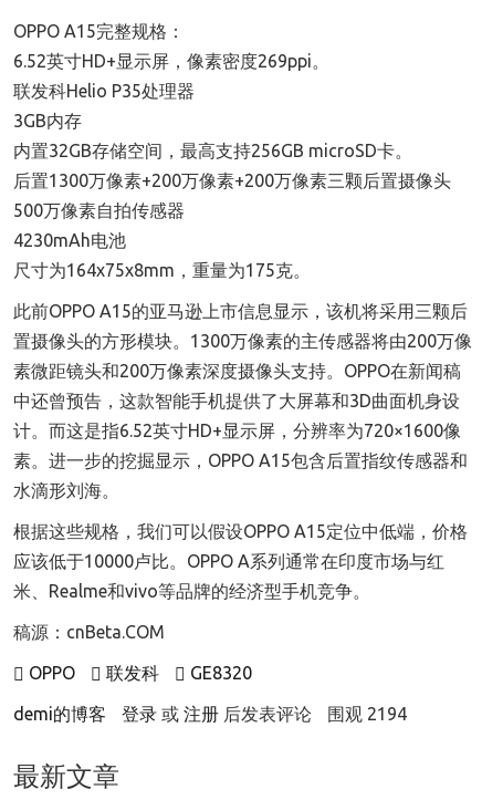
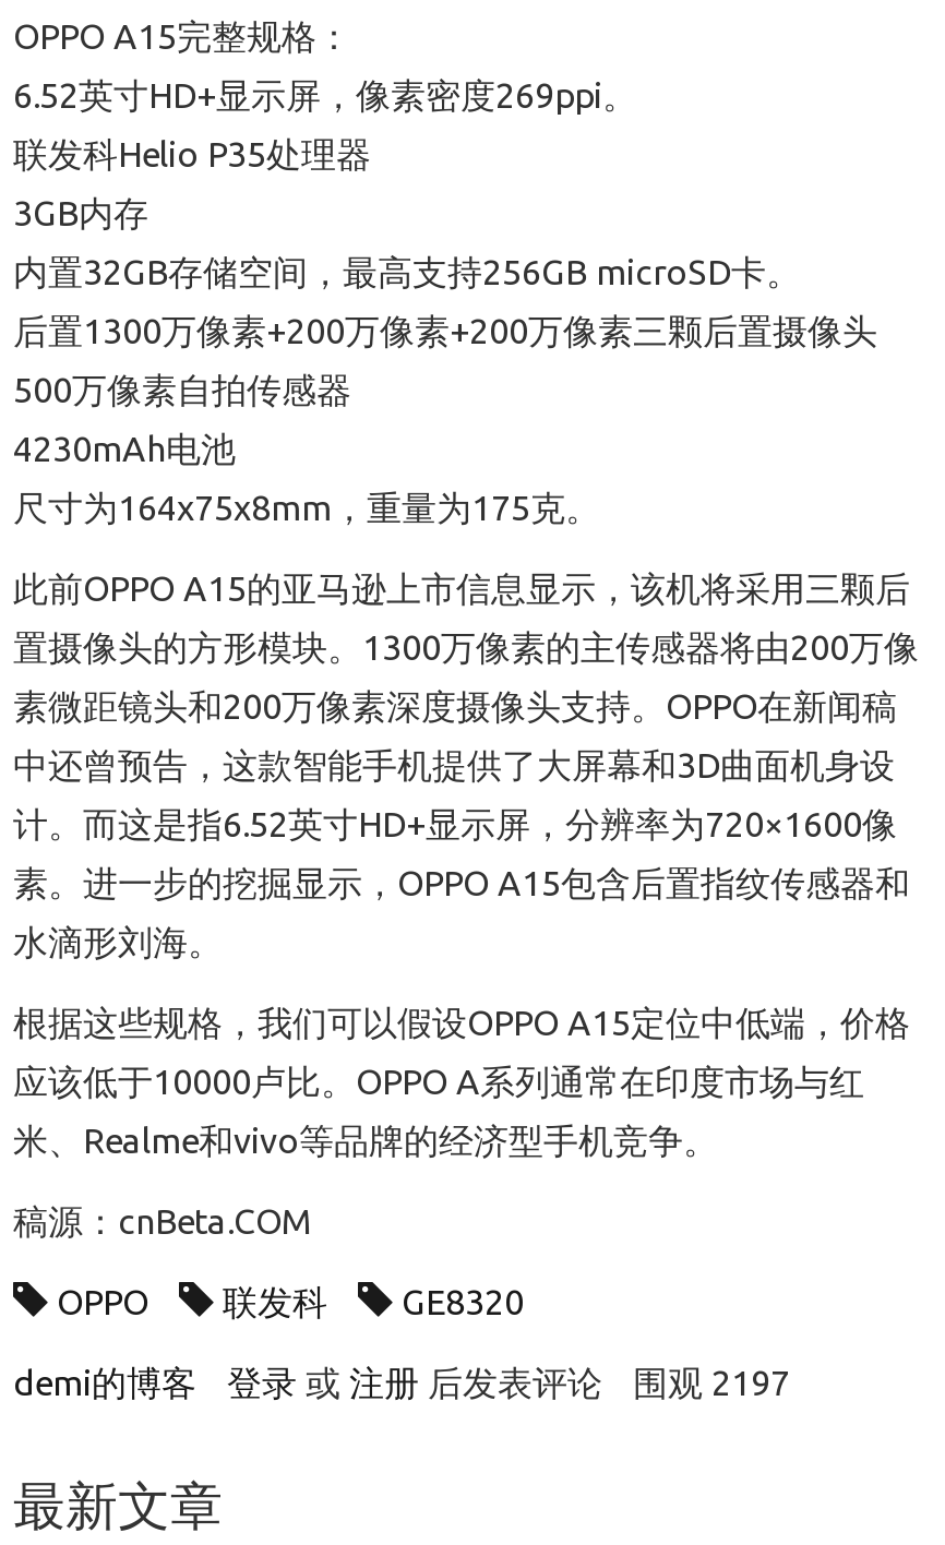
[13,704,407,724] demi的博客 登录或注册后发表评论 围观 2194 -> [13,1363,790,1402] demi的博客 登录或注册后发表评论 围观 2197

